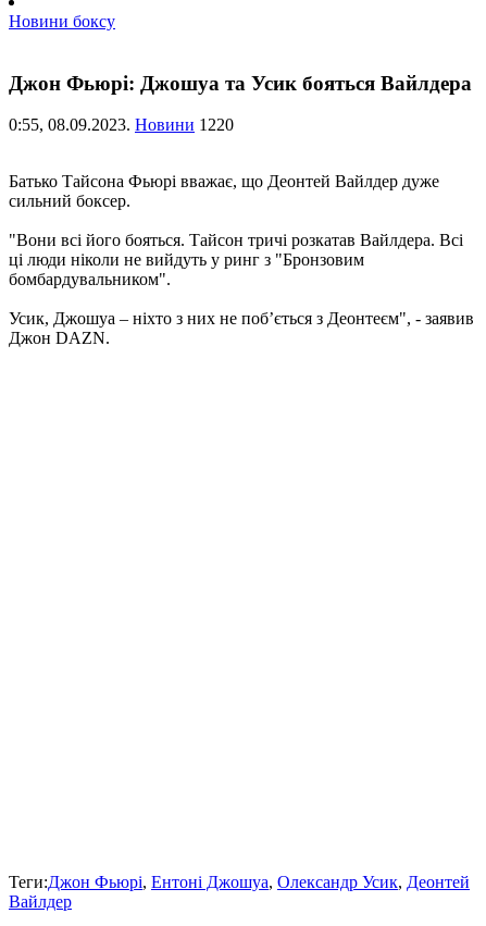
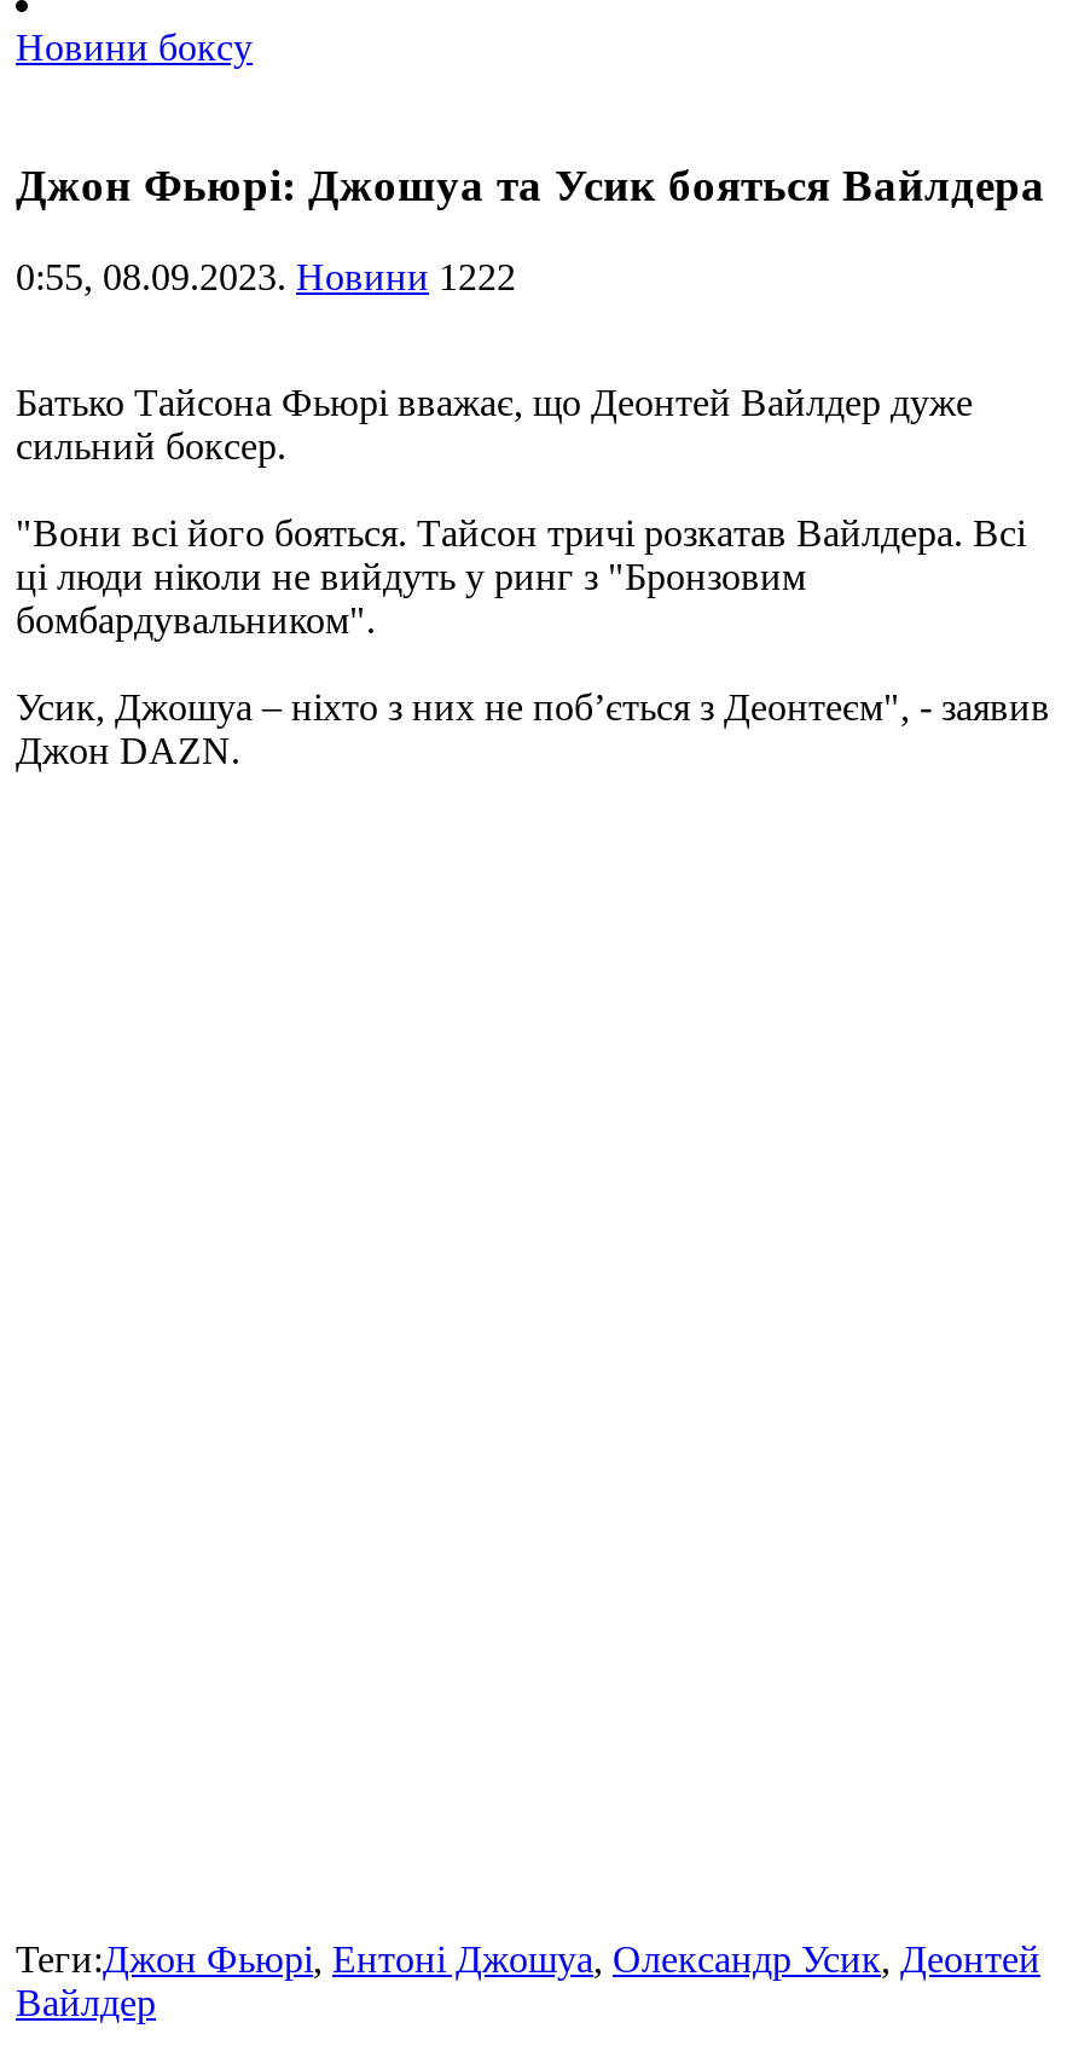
[9,116,234,134] 0:55, 08.09.2023. Новини 1220 -> [16,257,516,298] 0:55, 08.09.2023. Новини 1222

